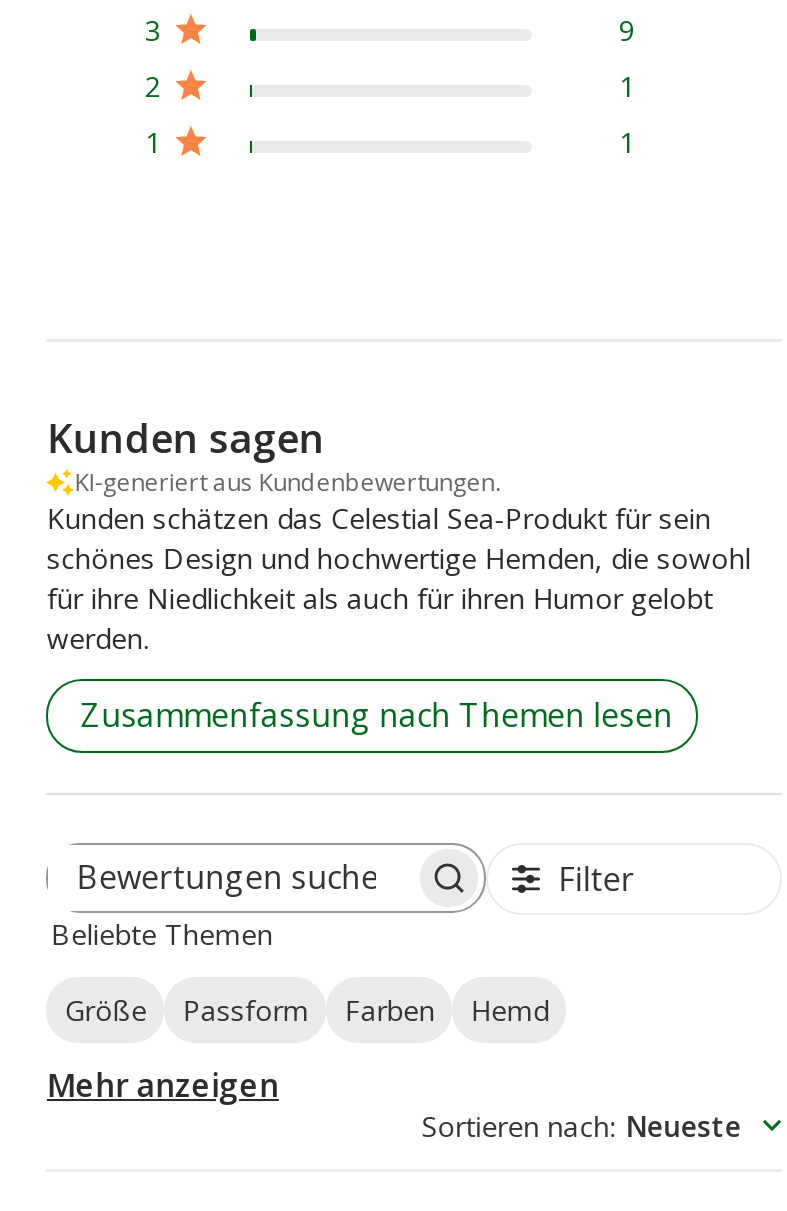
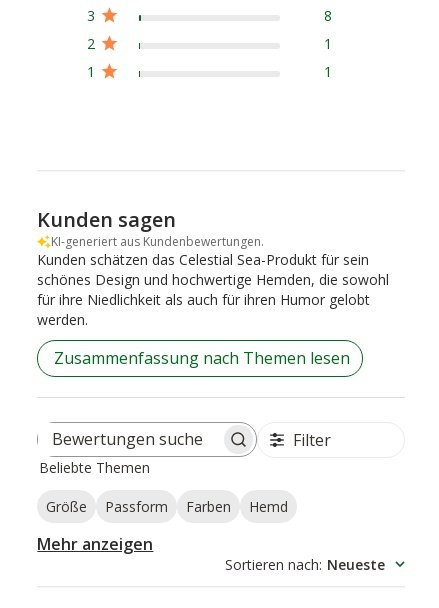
[619,11,635,49] 9 -> [323,6,331,25] 8

